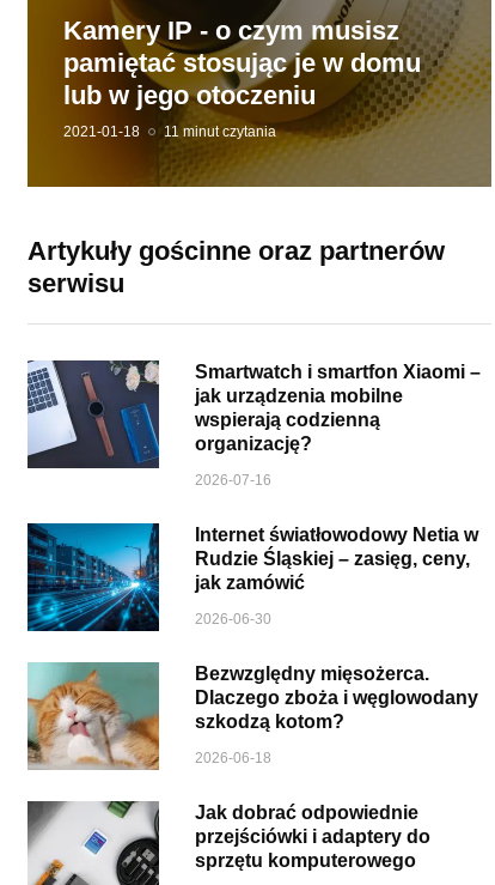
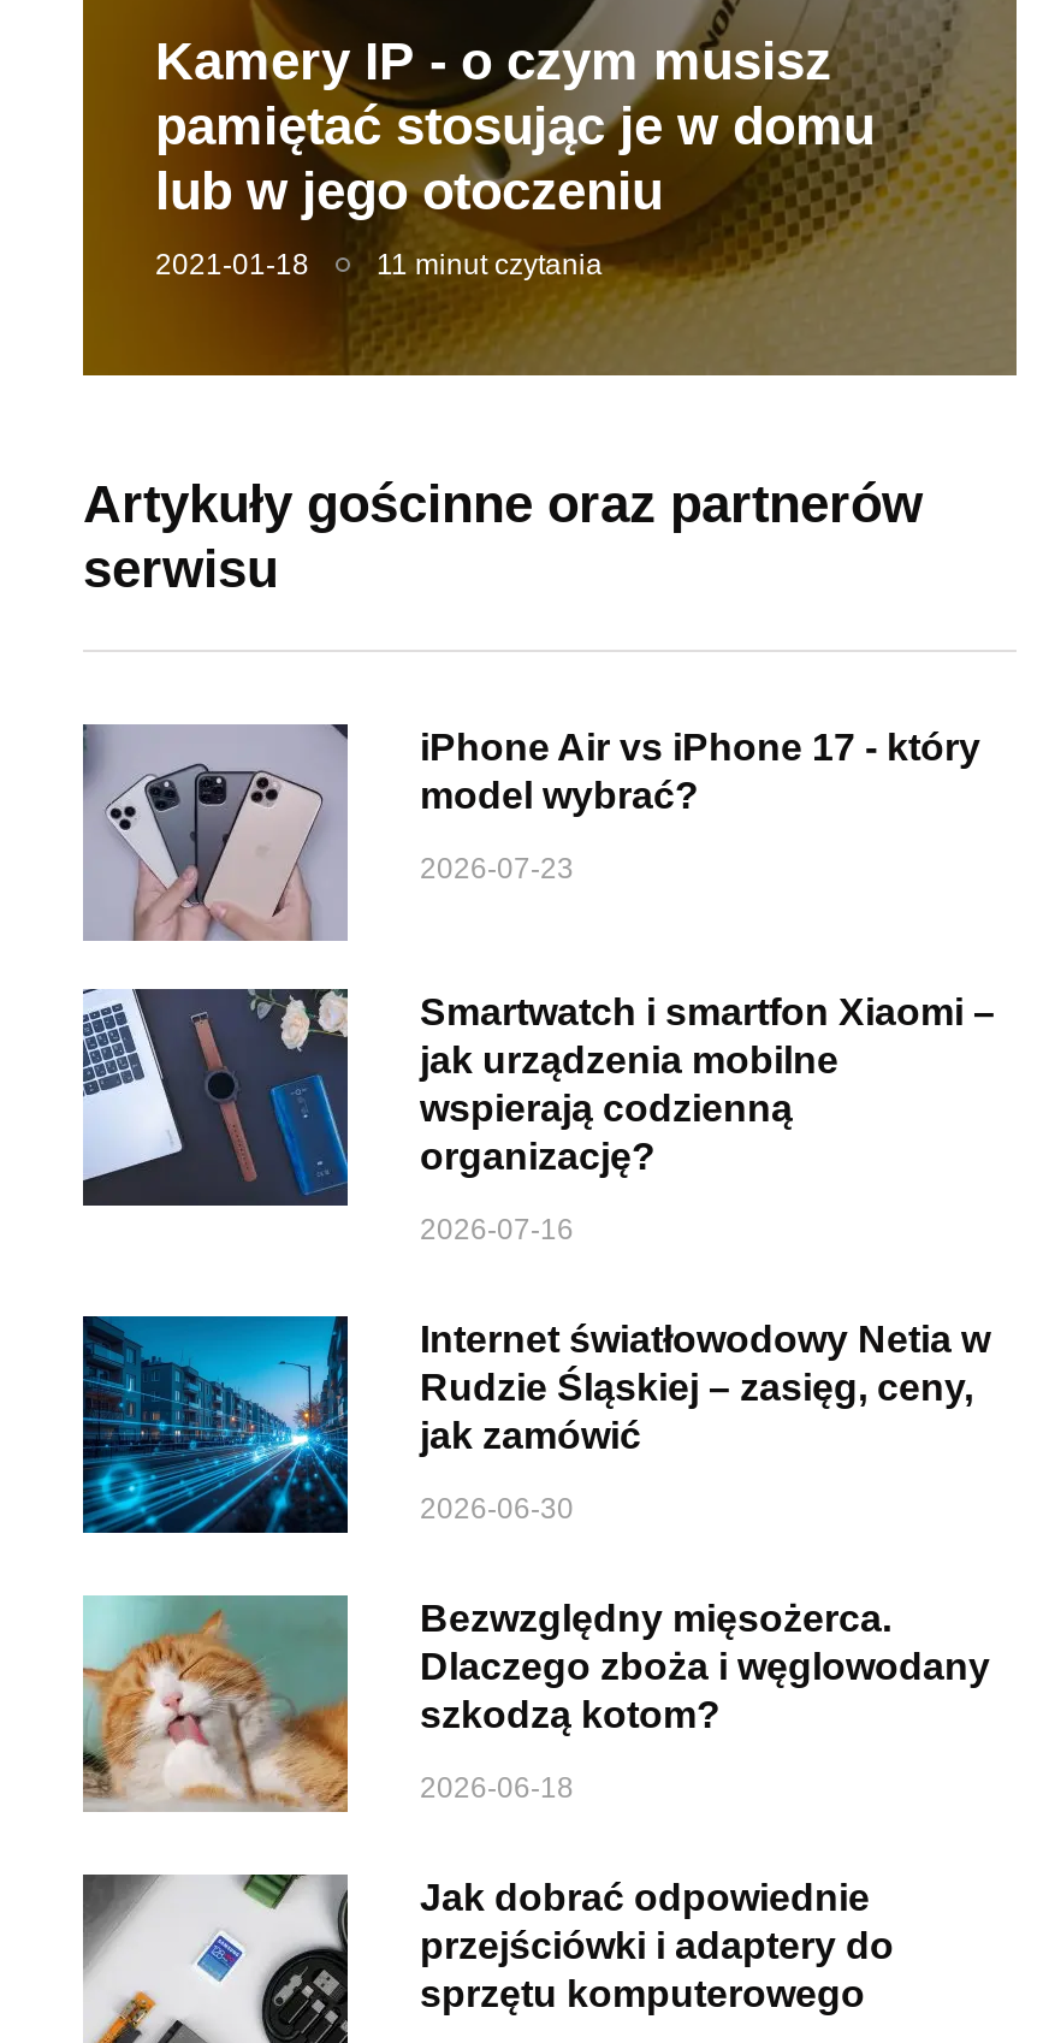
none -> [81,724,980,941] [image] | iPhone Air vs iPhone 17 - który | model wybrać? | 2026-07-23

